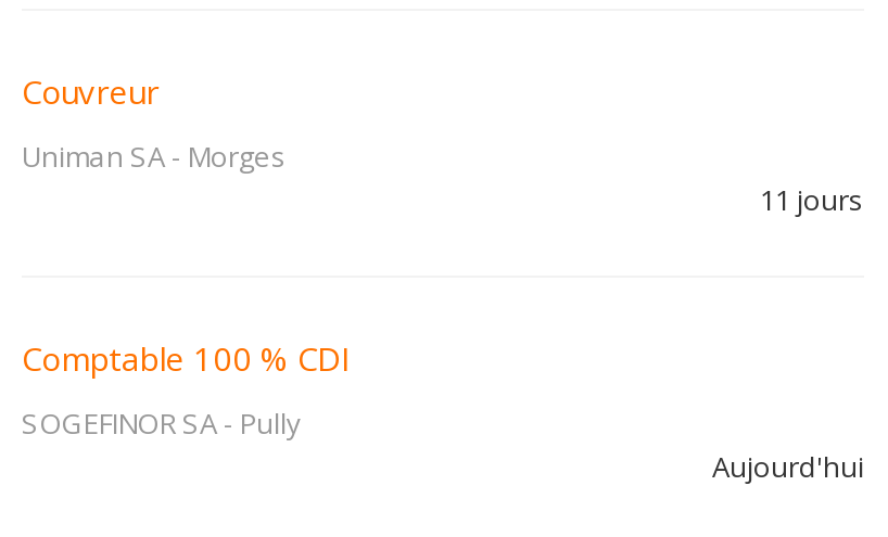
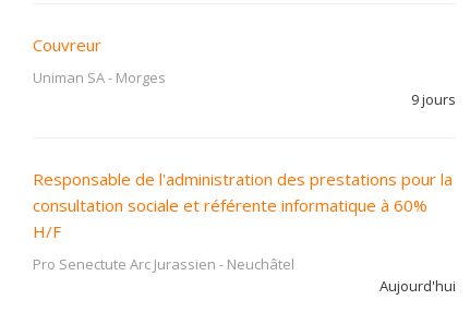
[760,180,864,219] 11 jours -> [411,89,456,109] 9 jours
[22,336,352,380] Comptable 100 % CDI -> [33,168,453,242] Responsable de l'administration des prestations pour la | consultation sociale et référente informatique à 60% | H/F
[22,404,302,443] SOGEFINOR SA - Pully -> [33,254,294,274] Pro Senectute Arc Jurassien - Neuchâtel

